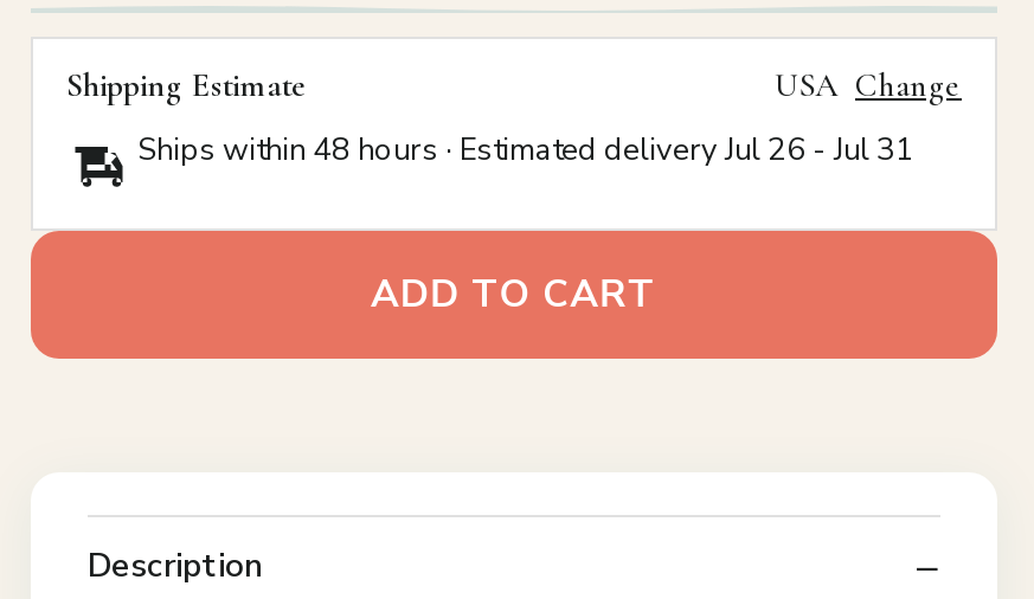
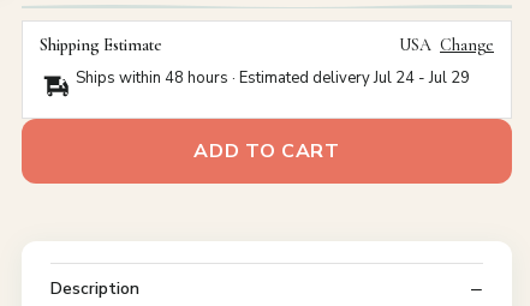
[137,129,914,172] Ships within 48 hours · Estimated delivery Jul 26 - Jul 31 -> [76,67,470,89] Ships within 48 hours · Estimated delivery Jul 24 - Jul 29

